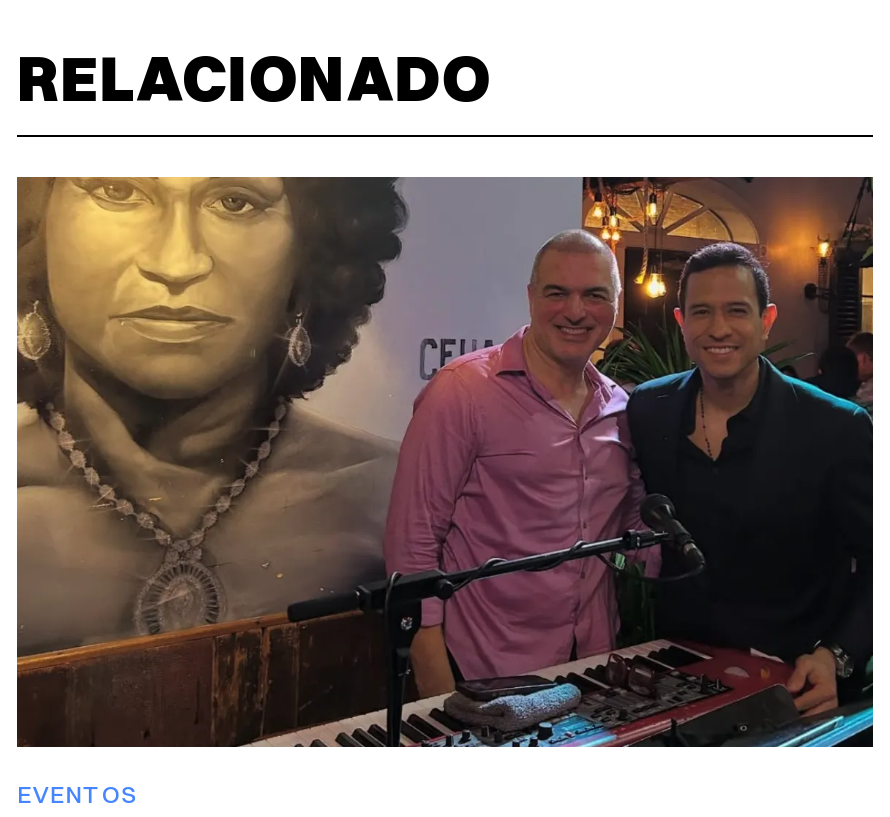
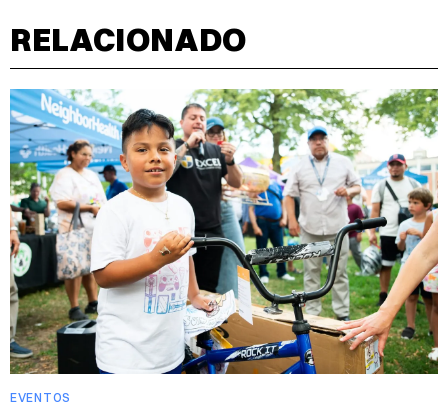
[15,175,875,749] [image] -> [9,88,439,375] [image]

